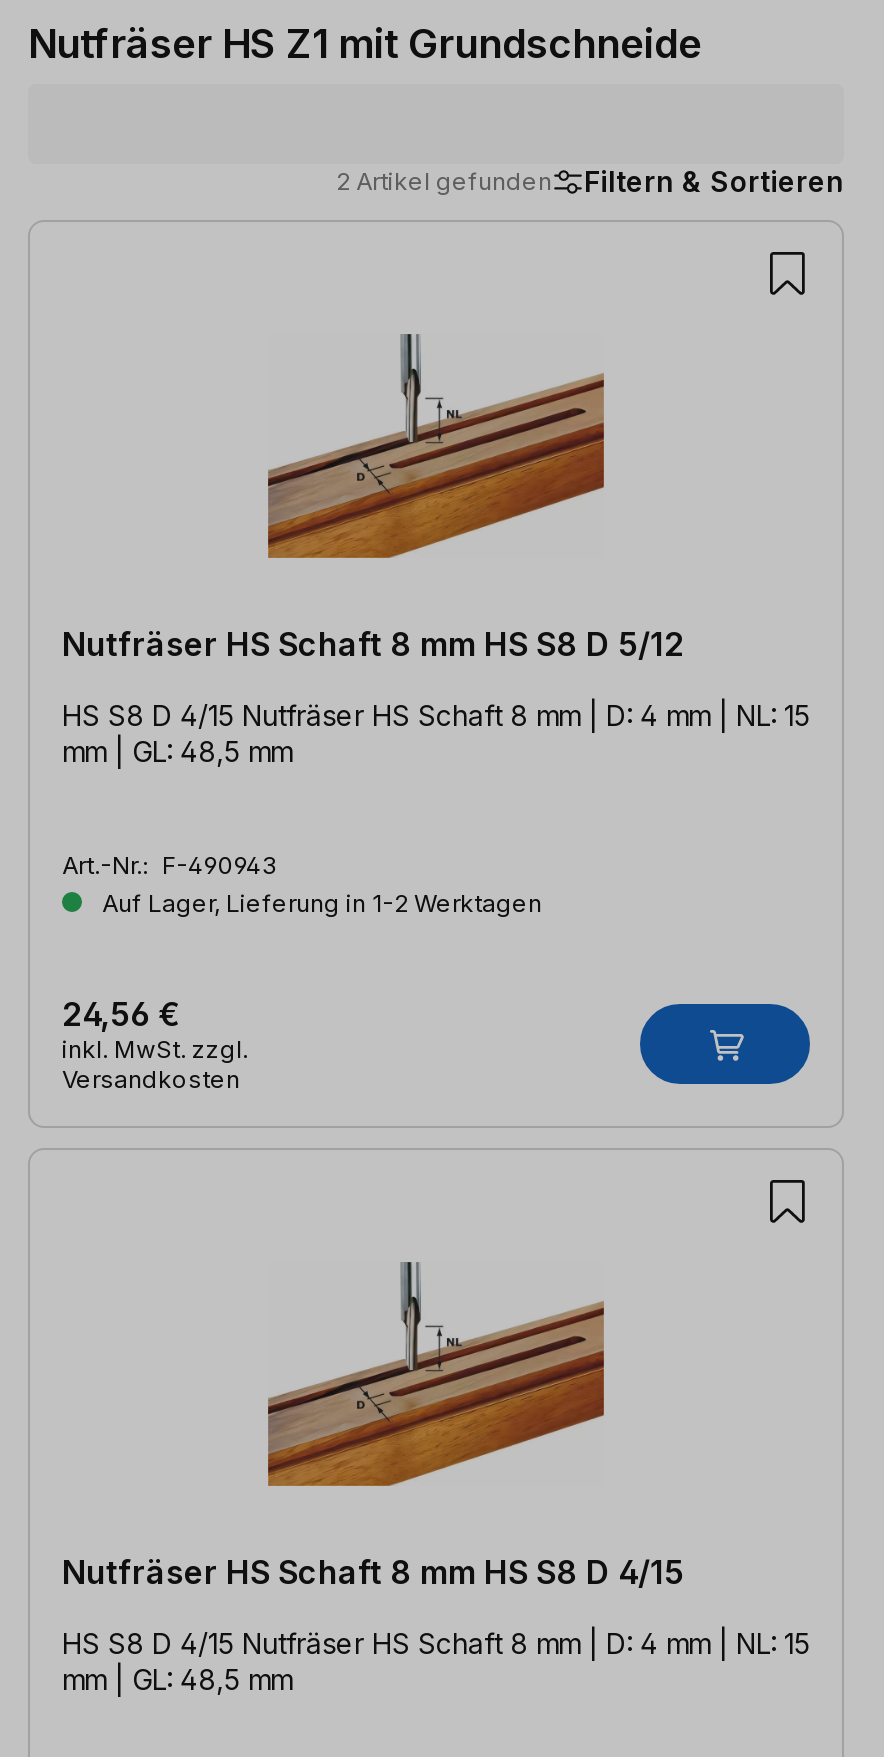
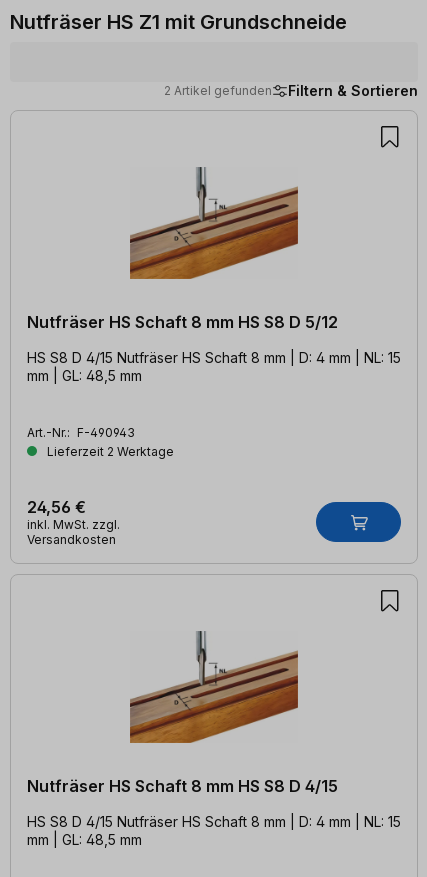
[96,888,542,918] Auf Lager, Lieferung in 1-2 Werktagen -> [44,444,174,459] Lieferzeit 2 Werktage

